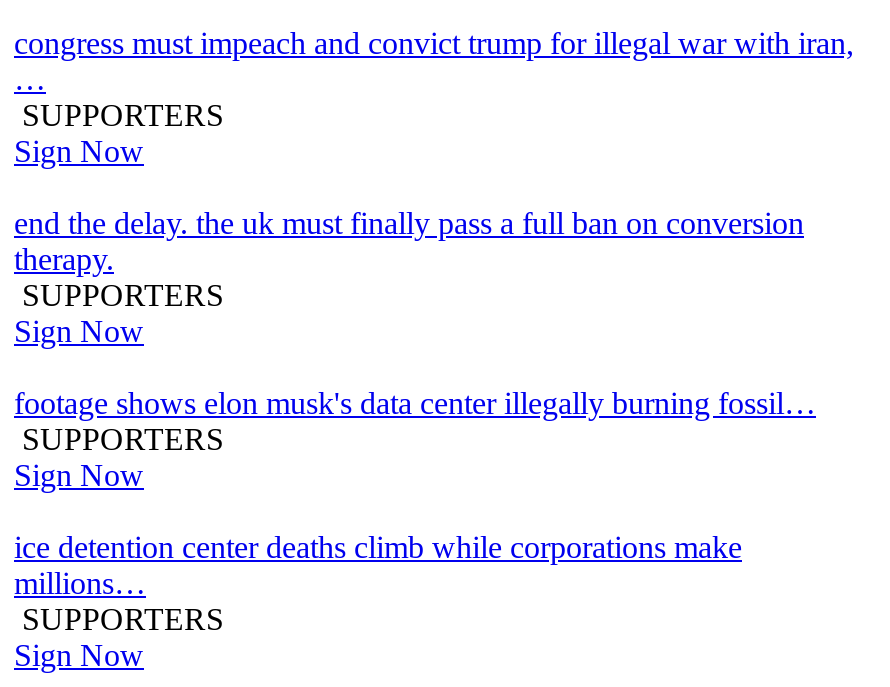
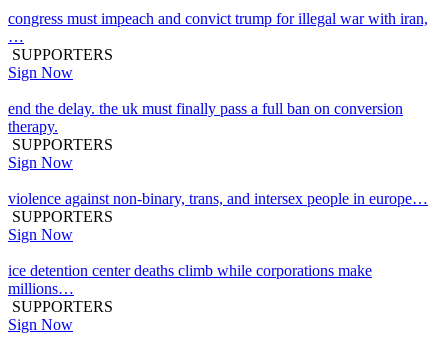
[14,386,816,420] footage shows elon musk's data center illegally burning fossil… -> [8,190,428,207] violence against non-binary, trans, and intersex people in europe…

